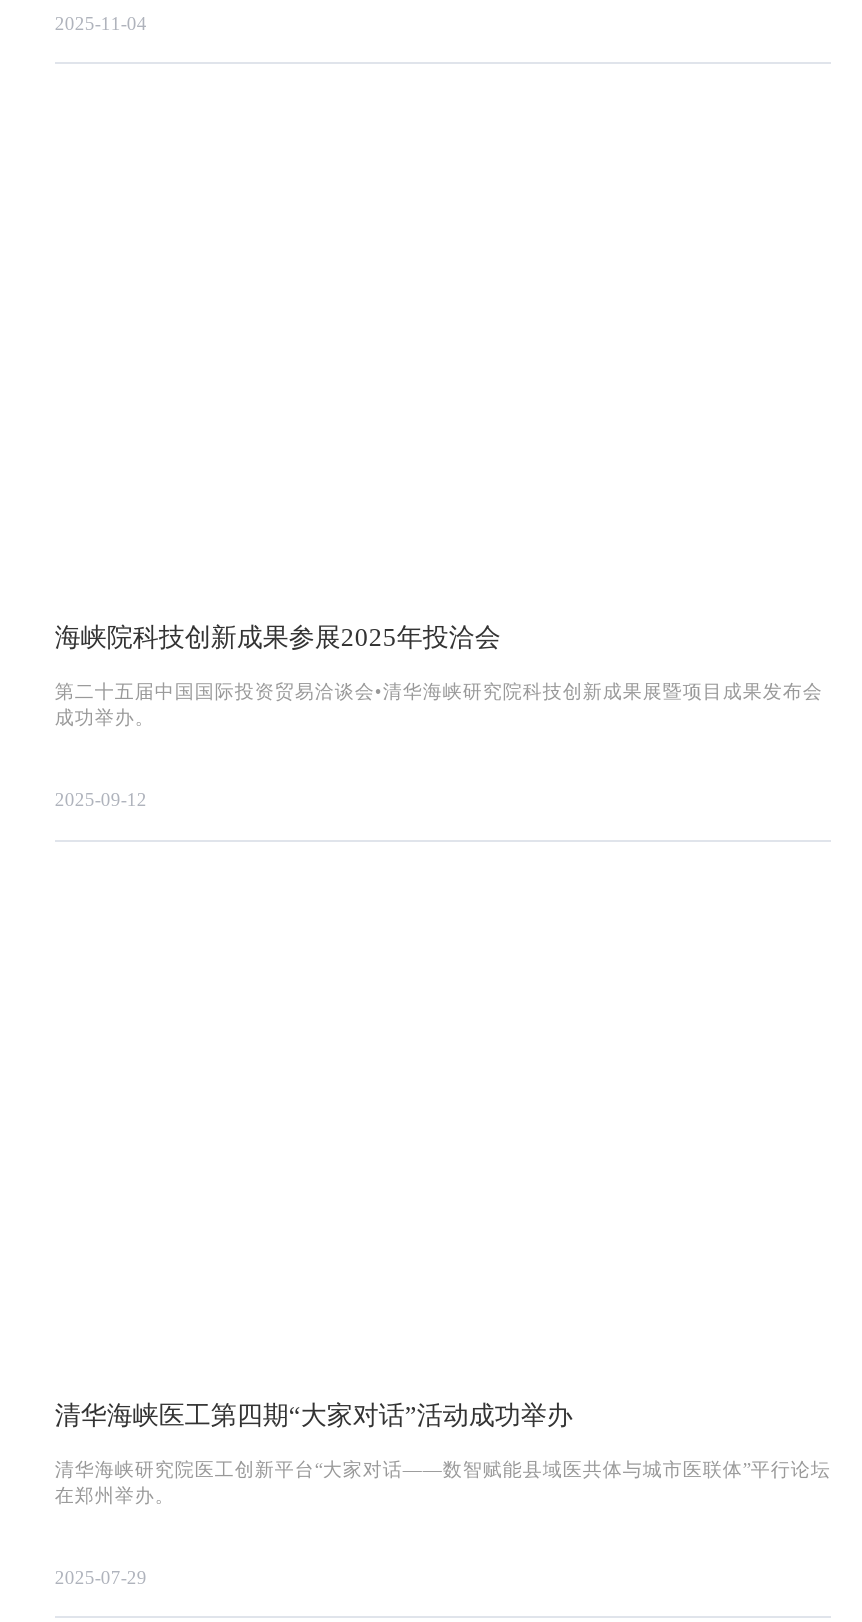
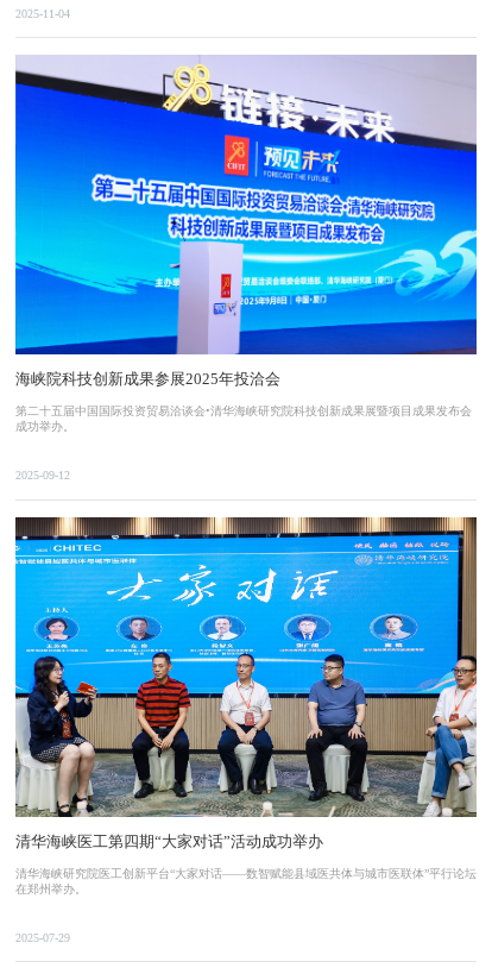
none -> [14,55,478,356] [image]
none -> [14,516,478,818] [image]

